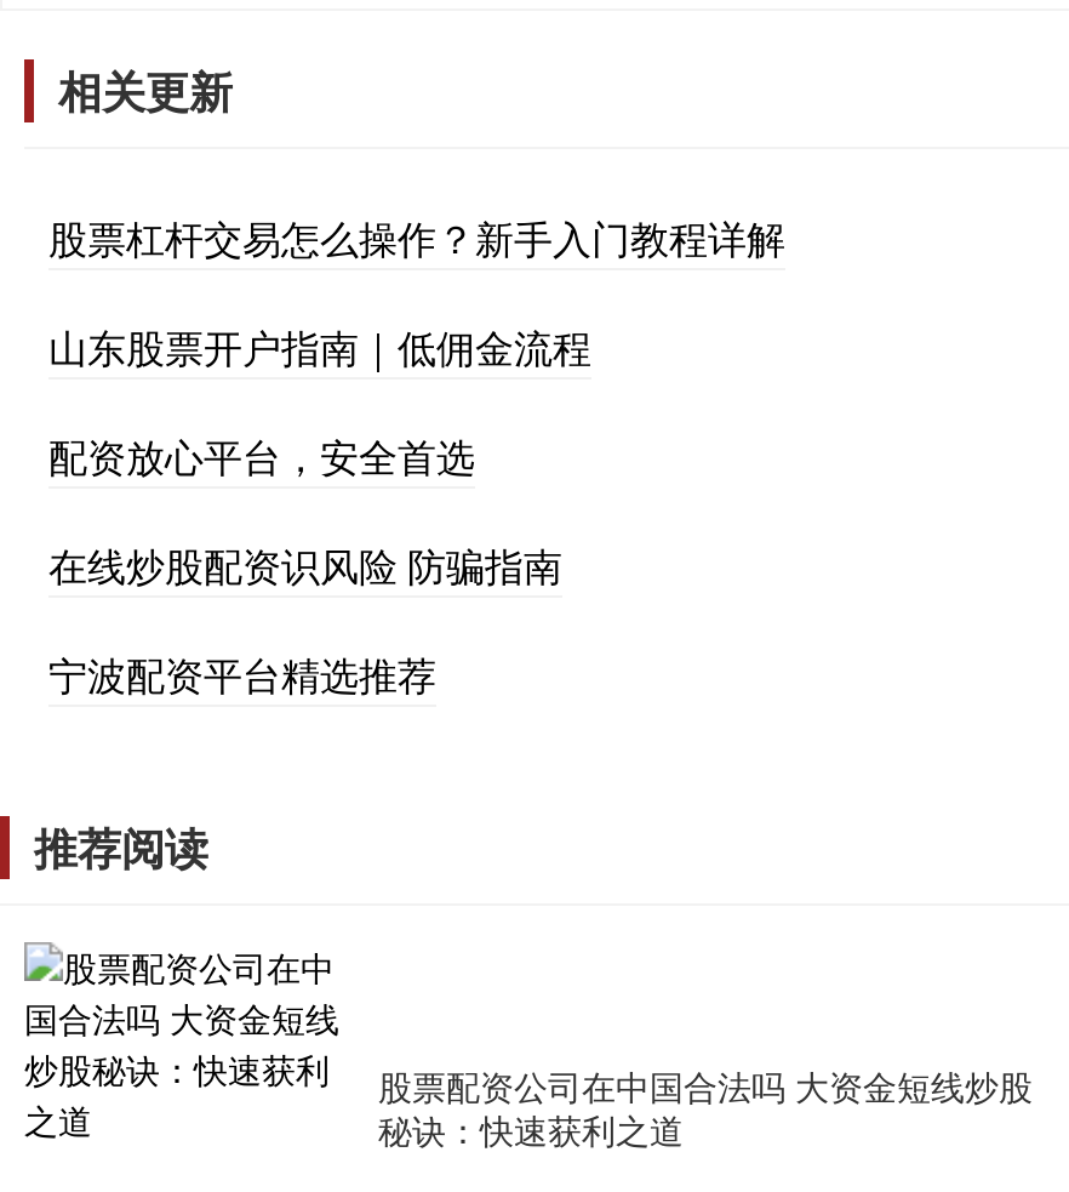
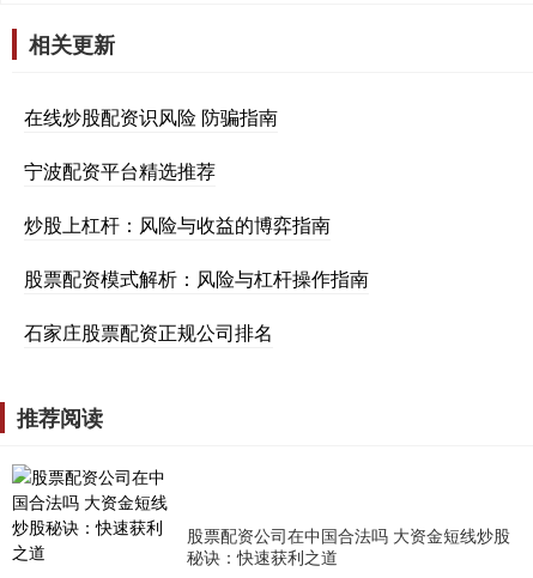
[48,210,785,484] 股票杠杆交易怎么操作？新手入门教程详解 | 山东股票开户指南｜低佣金流程 | 配资放心平台，安全首选 -> none
moved [48,537,562,702] -> [24,103,278,184]: 在线炒股配资识风险 防骗指南 | 宁波配资平台精选推荐
none -> [24,211,369,346] 炒股上杠杆：风险与收益的博弈指南 | 股票配资模式解析：风险与杠杆操作指南 | 石家庄股票配资正规公司排名

